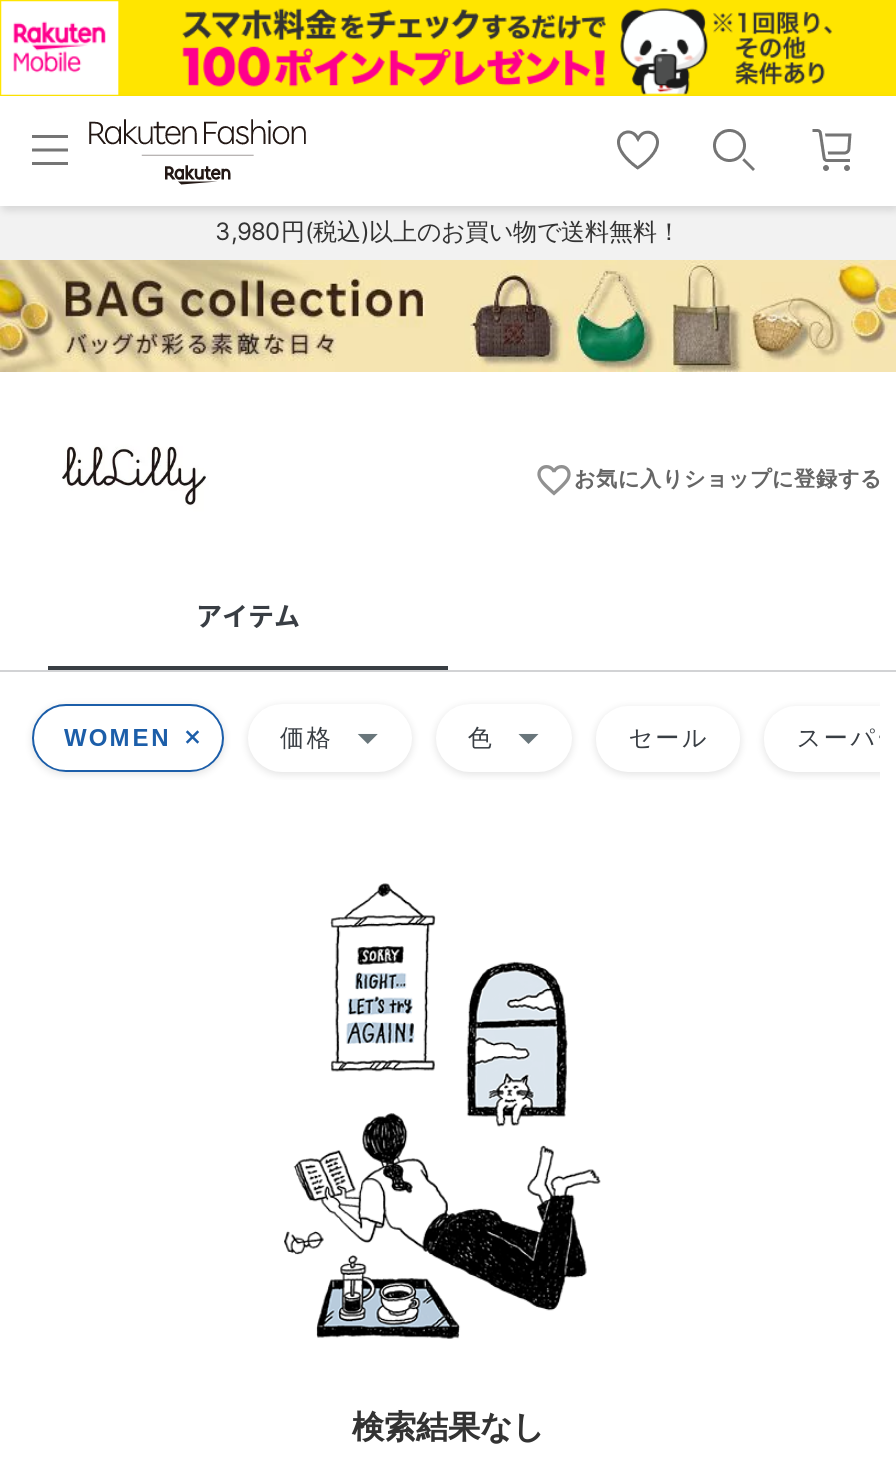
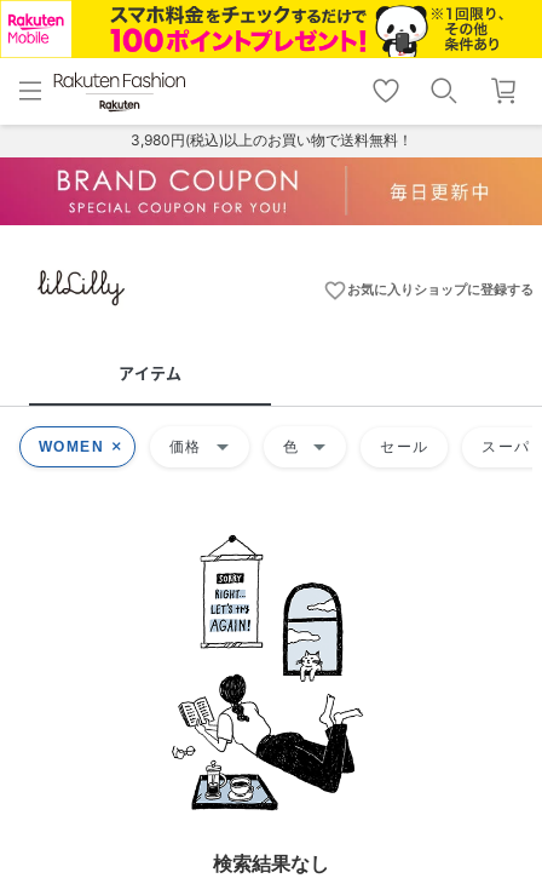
[6,260,890,372] [image] -> [4,156,538,226] [image]

